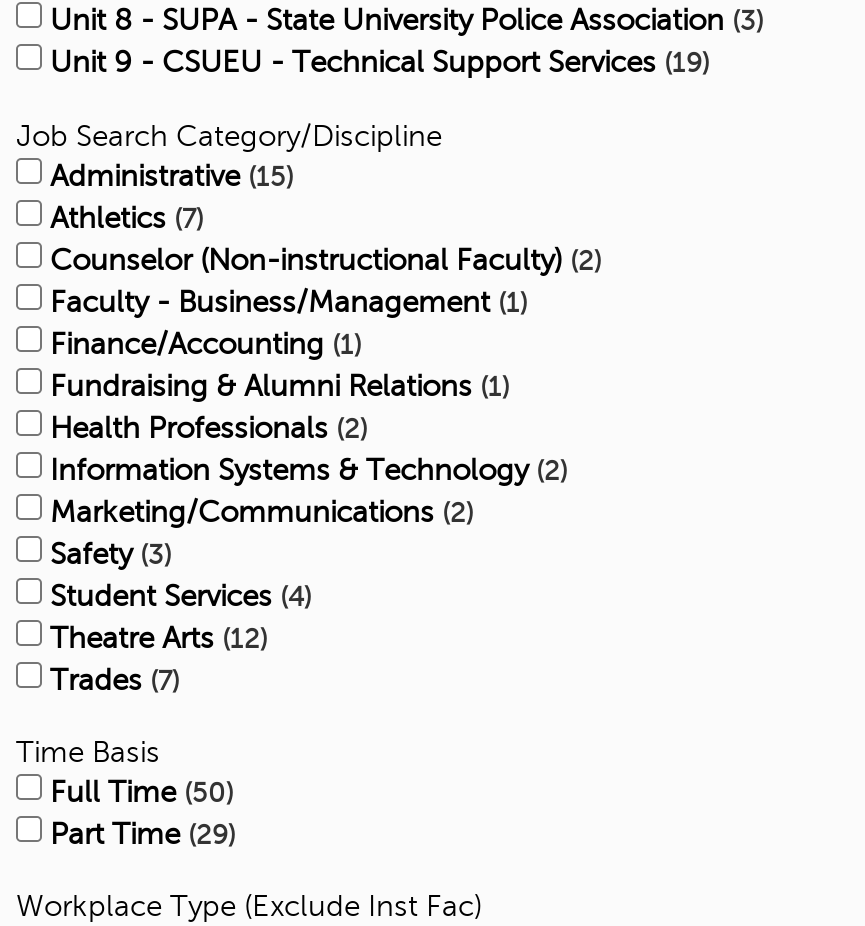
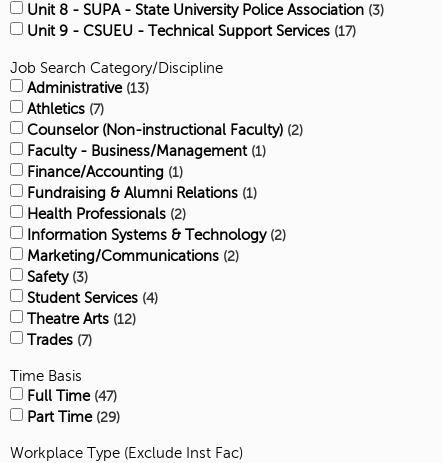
[50,47,702,79] Unit 9 - CSUEU - Technical Support Services 19 -> [27,23,352,39] Unit 9 - CSUEU - Technical Support Services 17
[50,159,286,191] Administrative 15 -> [27,80,145,96] Administrative 13
[50,776,226,808] Full Time 50 -> [27,388,113,404] Full Time 47

